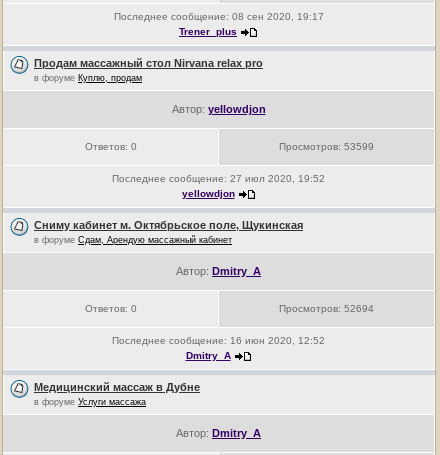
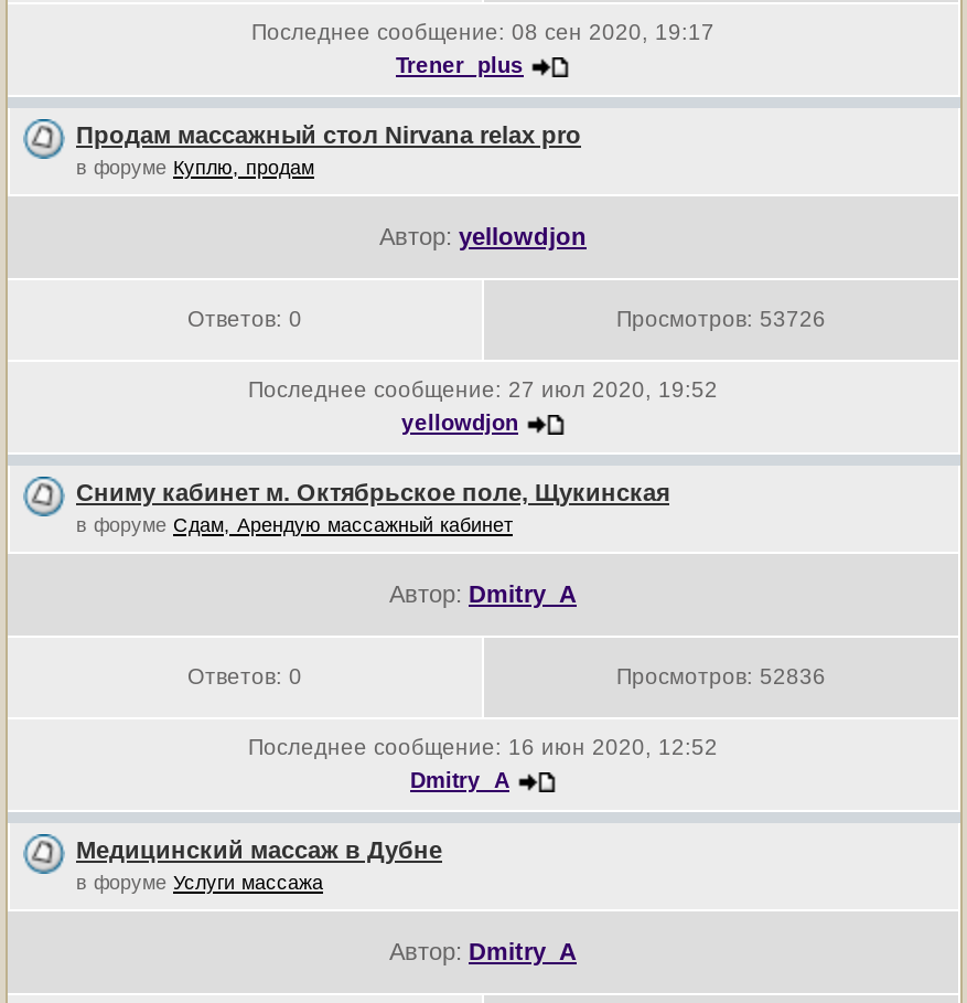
[279,141,374,152] Просмотров: 53599 -> [616,307,826,331] Просмотров: 53726
[279,303,374,314] Просмотров: 52694 -> [616,664,826,689] Просмотров: 52836

